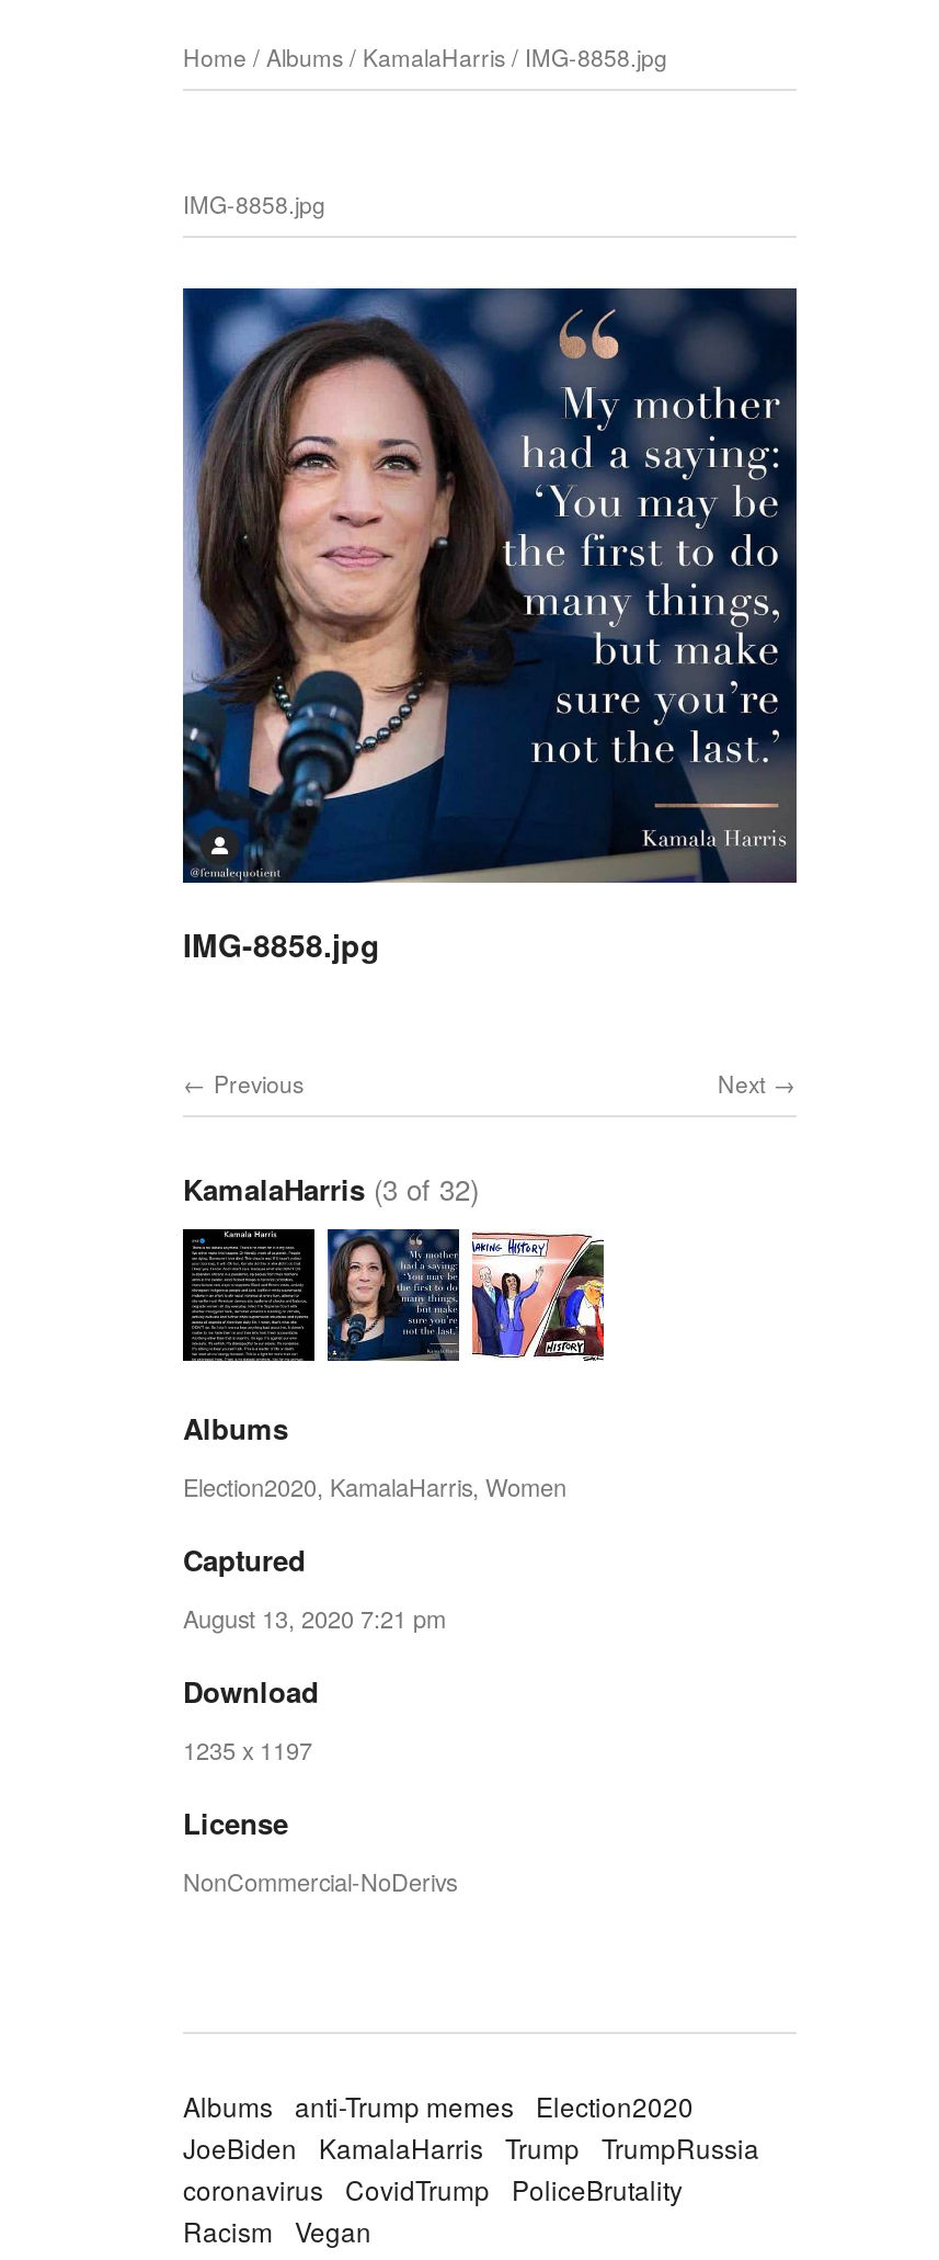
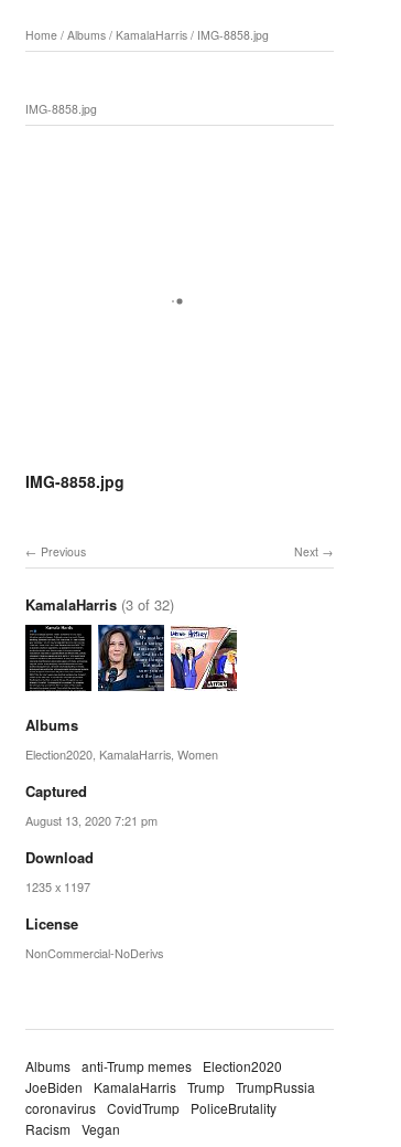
[181,286,799,885] [image] -> none

